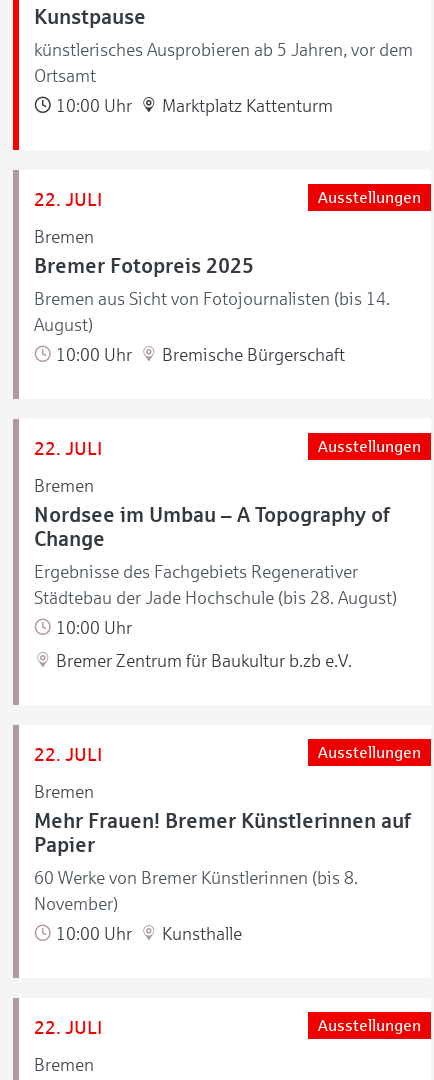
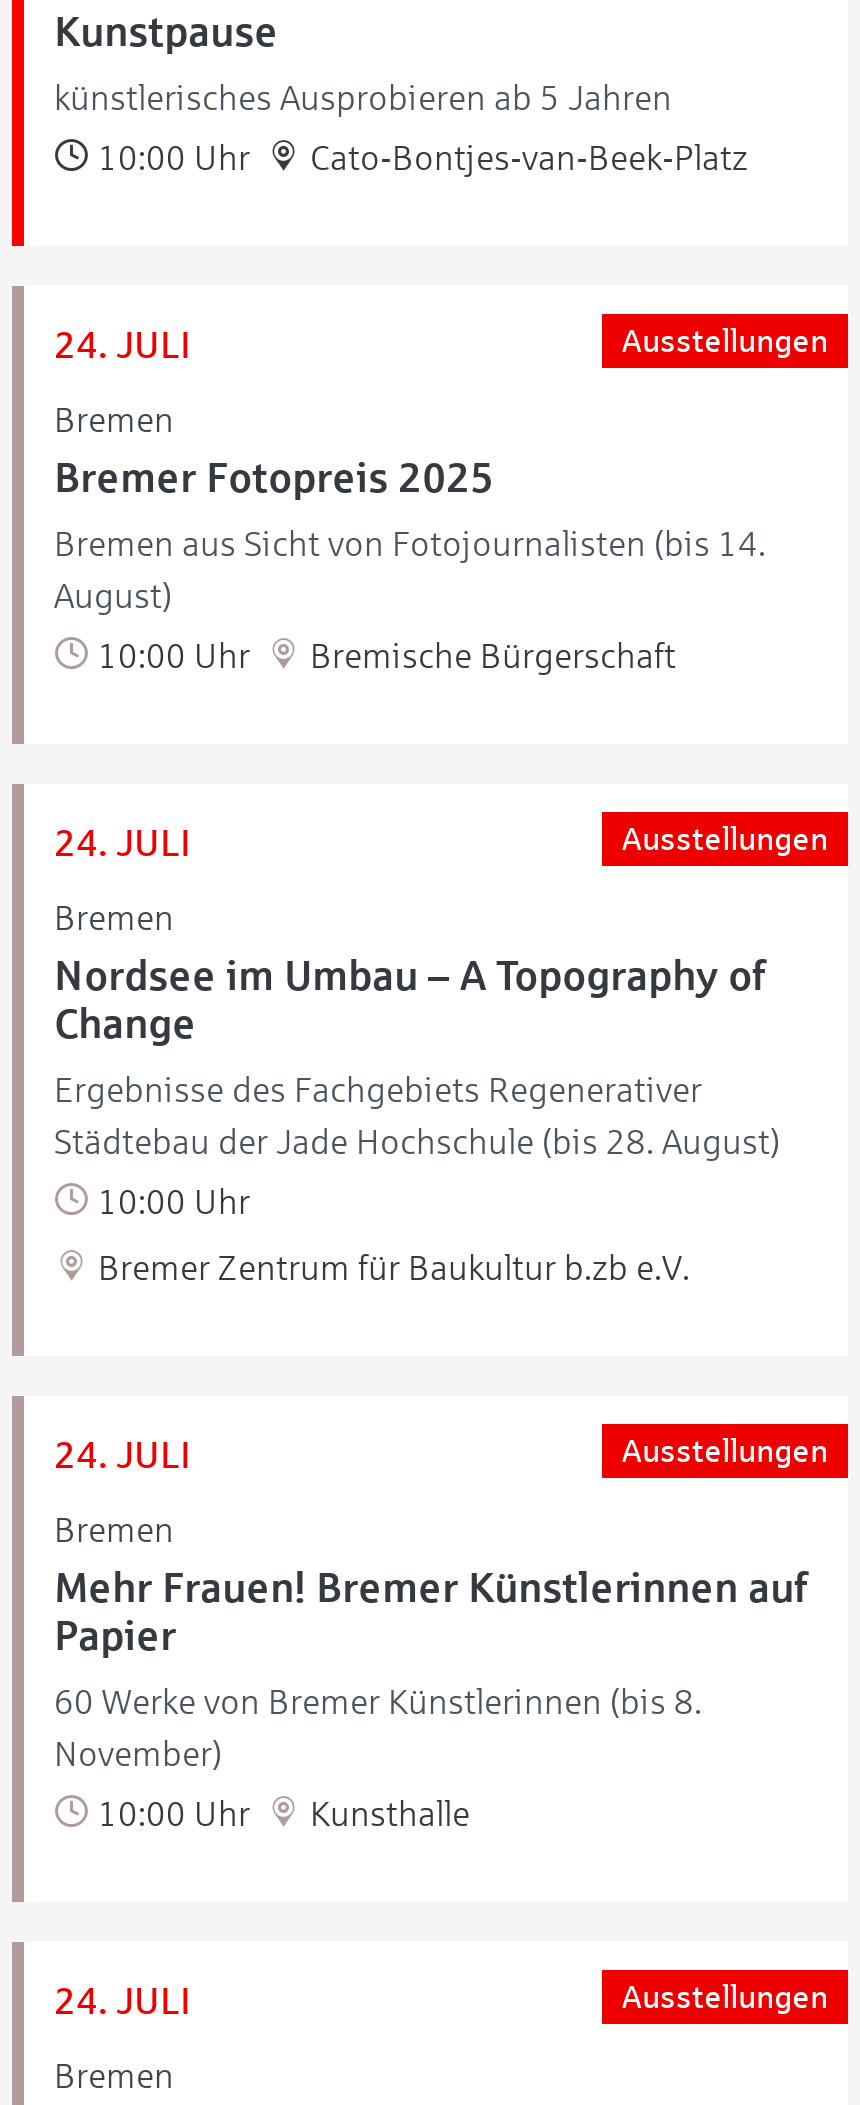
[34,40,413,86] künstlerisches Ausprobieren ab 5 Jahren, vor dem | Ortsamt -> [54,78,672,118] künstlerisches Ausprobieren ab 5 Jahren
[158,96,333,116] Marktplatz Kattenturm -> [302,138,748,178] Cato-Bontjes-van-Beek-Platz
[34,189,102,210] 22. JULI -> [54,324,190,366] 24. JULI
[34,438,102,459] 22. JULI -> [54,822,190,864] 24. JULI
[34,744,102,765] 22. JULI -> [54,1434,190,1476] 24. JULI
[34,1017,102,1038] 22. JULI -> [54,1980,190,2022] 24. JULI

